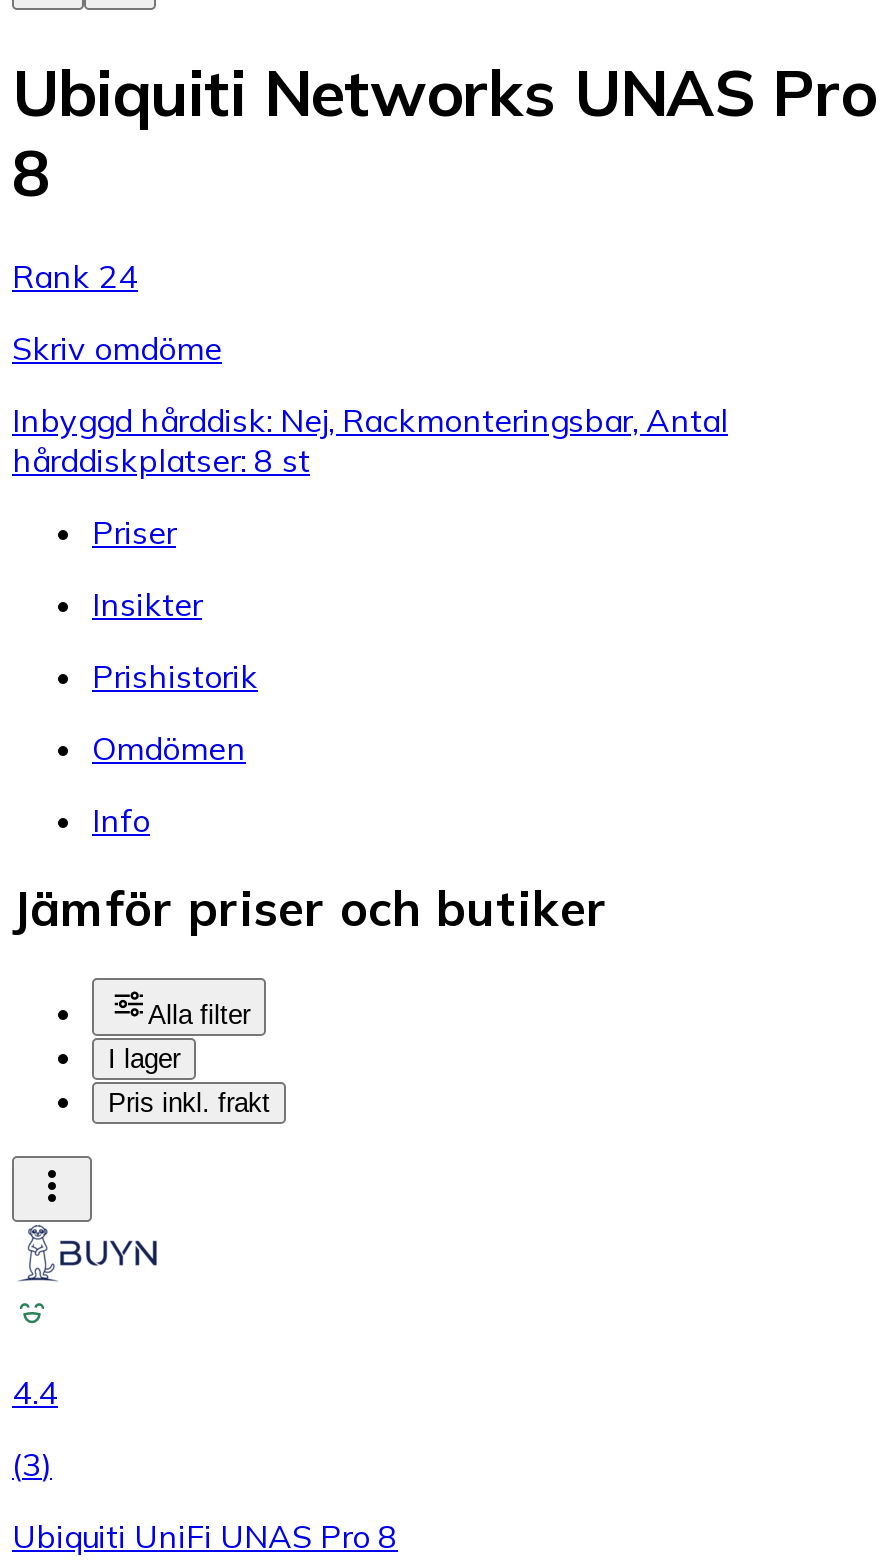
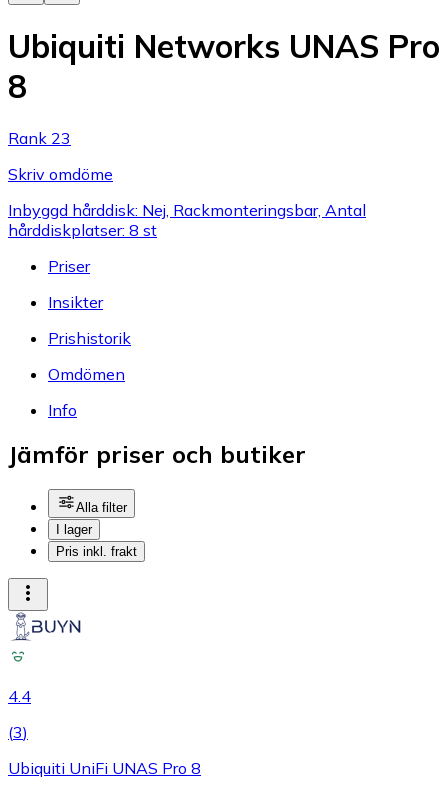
[12,255,138,295] Rank 24 -> [8,127,71,147] Rank 23

